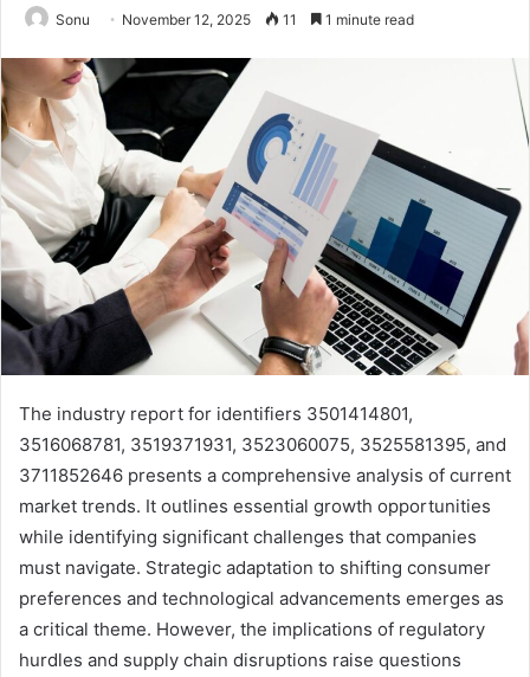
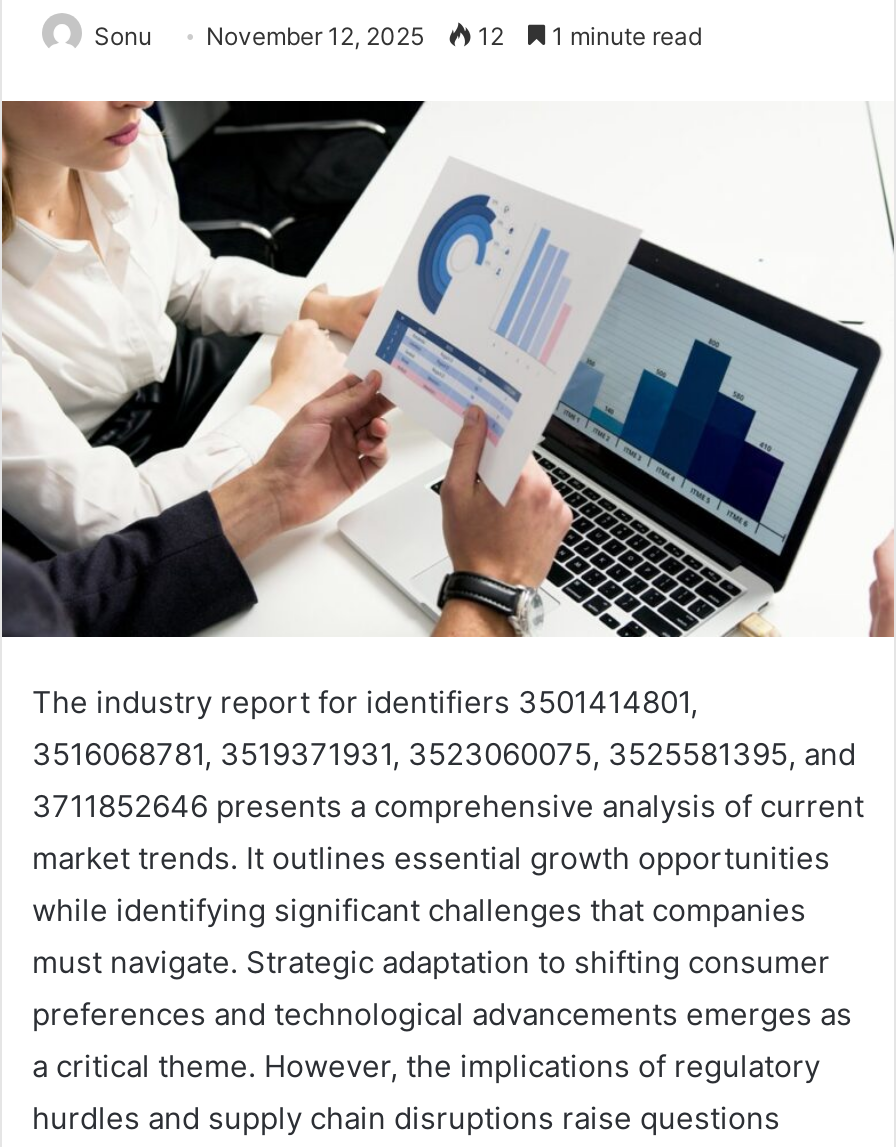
[56,10,414,28] Sonu November 12, 2025 11 1 minute read -> [94,21,702,51] Sonu November 12, 2025 12 1 minute read

